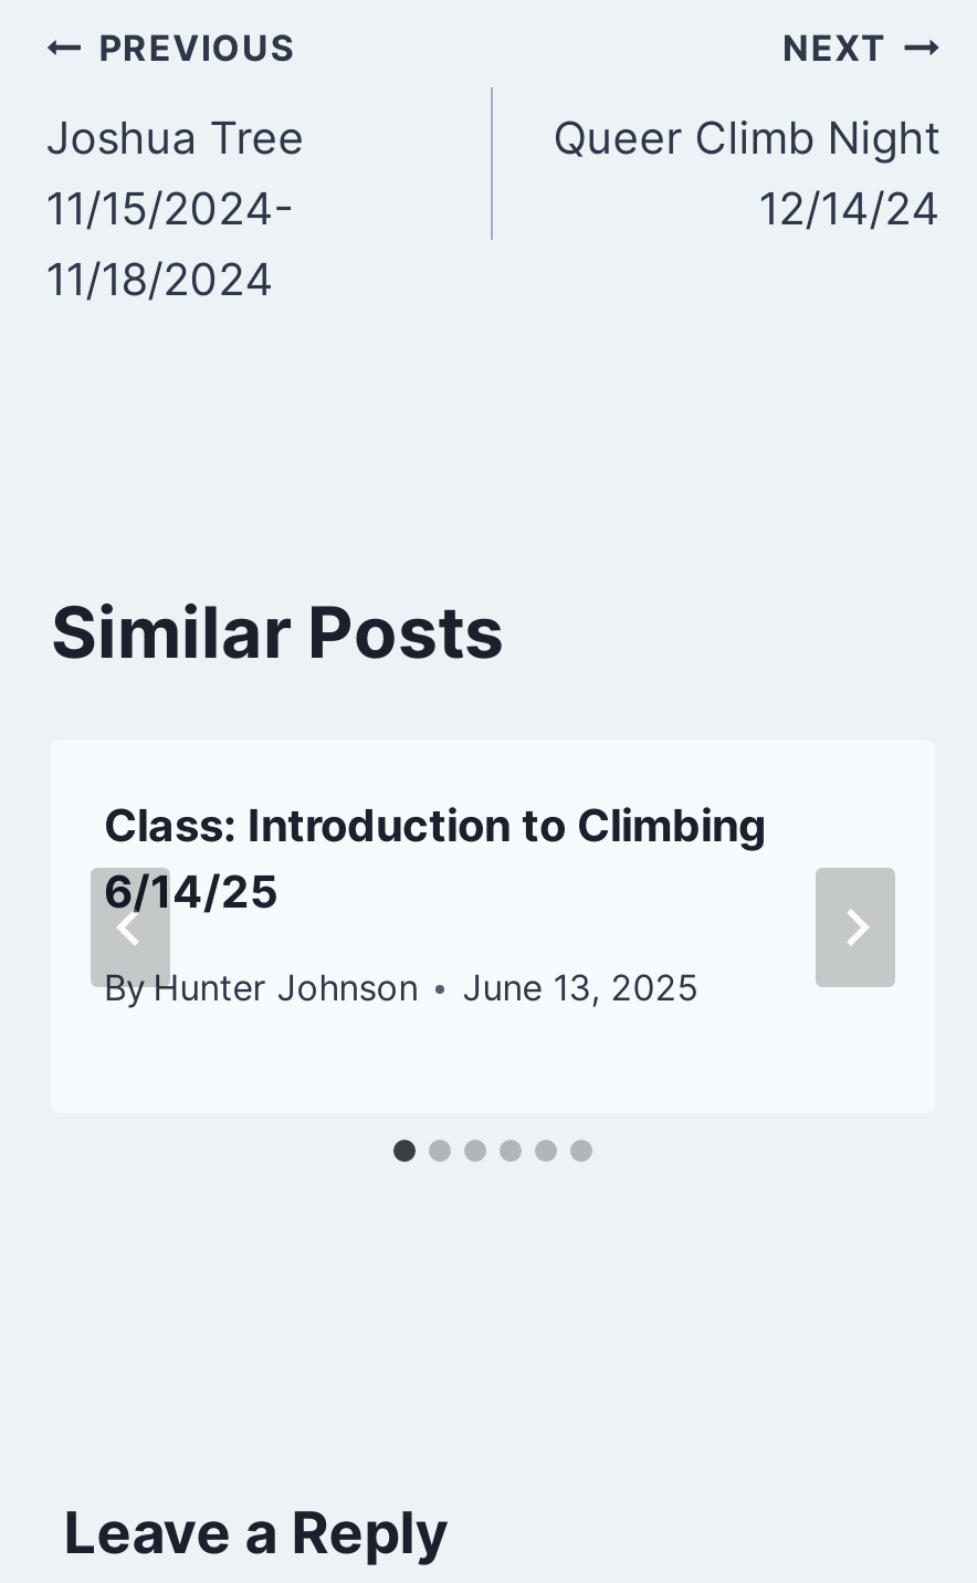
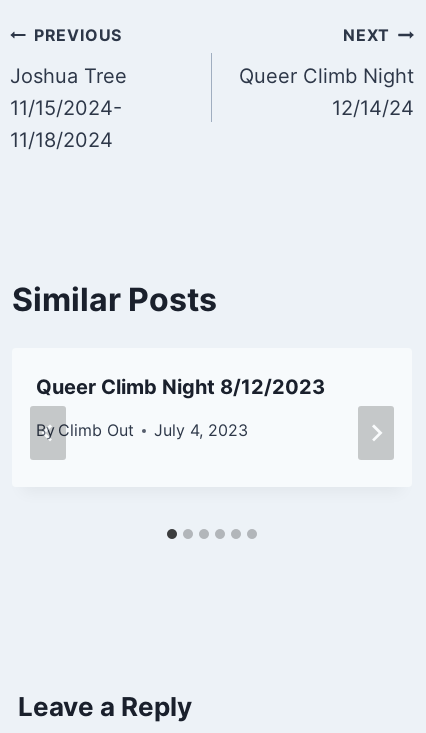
[104,800,767,919] Class: Introduction to Climbing | 6/14/25 -> [36,375,325,399] Queer Climb Night 8/12/2023
[104,966,699,1010] By Hunter Johnson | June 13, 2025 -> [36,420,248,440] By Climb Out | July 4, 2023

